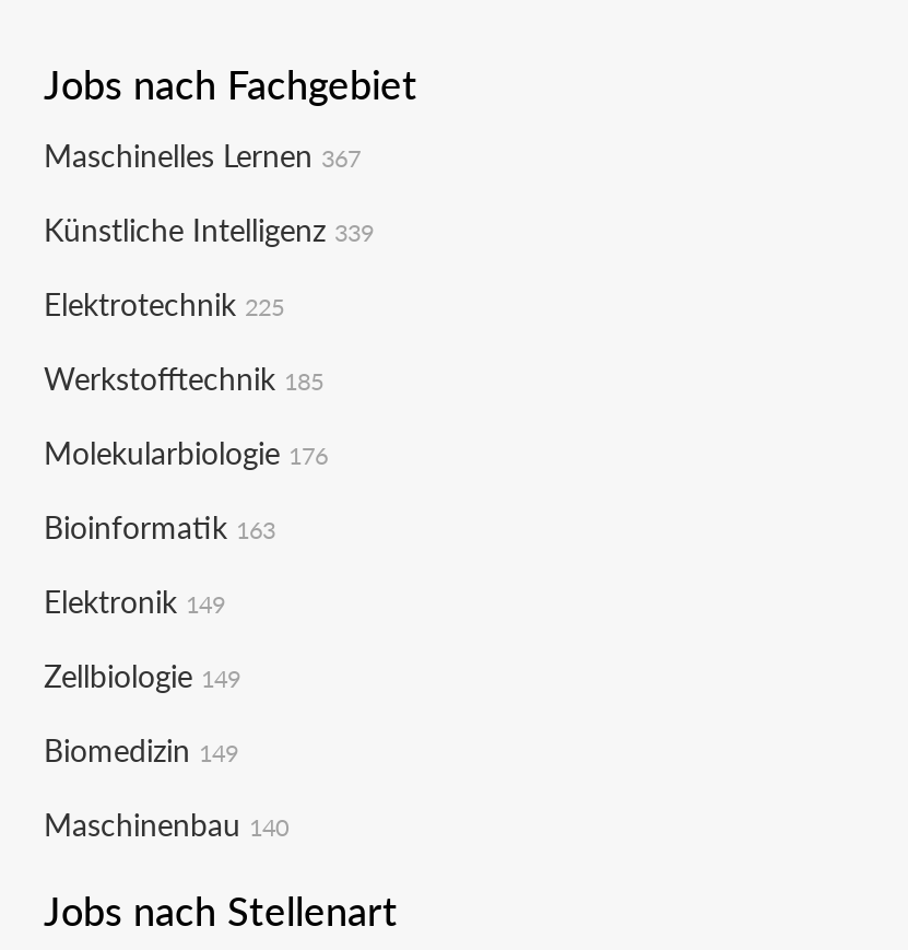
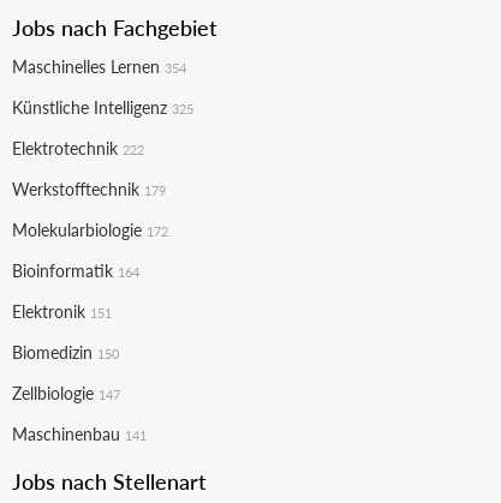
[44,132,361,176] Maschinelles Lernen 367 -> [12,54,186,78] Maschinelles Lernen 354
[44,207,374,250] Künstliche Intelligenz 339 -> [12,95,193,119] Künstliche Intelligenz 325
[44,281,284,325] Elektrotechnik 225 -> [12,136,144,160] Elektrotechnik 222
[44,355,323,399] Werkstofftechnik 185 -> [12,176,166,200] Werkstofftechnik 179
[44,430,328,473] Molekularbiologie 176 -> [12,217,168,241] Molekularbiologie 172
[44,504,275,548] Bioinformatik 163 -> [12,258,139,282] Bioinformatik 164
[44,578,225,622] Elektronik 149 -> [12,299,112,323] Elektronik 151
[44,653,240,696] Zellbiologie 149 -> [12,340,119,364] Biomedizin 150
[44,727,238,771] Biomedizin 149 -> [12,381,120,405] Zellbiologie 147
[44,801,288,845] Maschinenbau 140 -> [12,421,147,445] Maschinenbau 141

